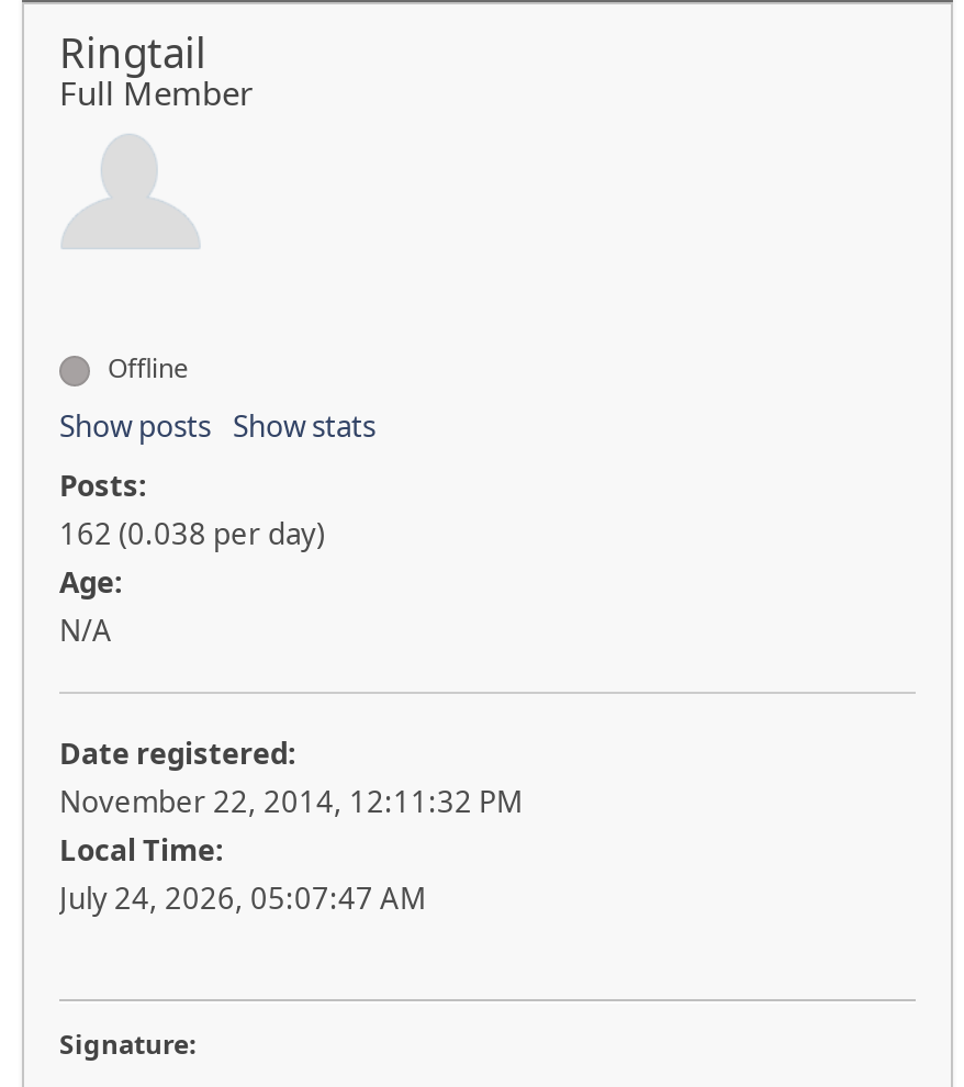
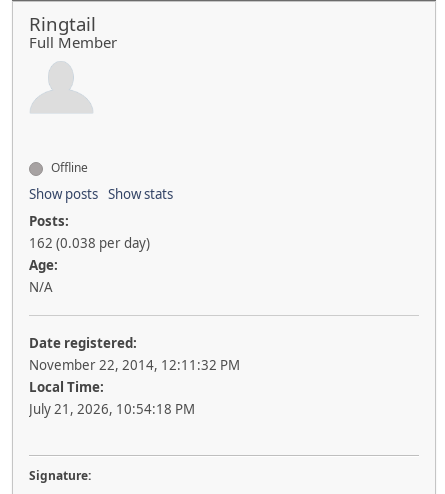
[59,879,426,919] July 24, 2026, 05:07:47 AM -> [29,400,195,418] July 21, 2026, 10:54:18 PM

